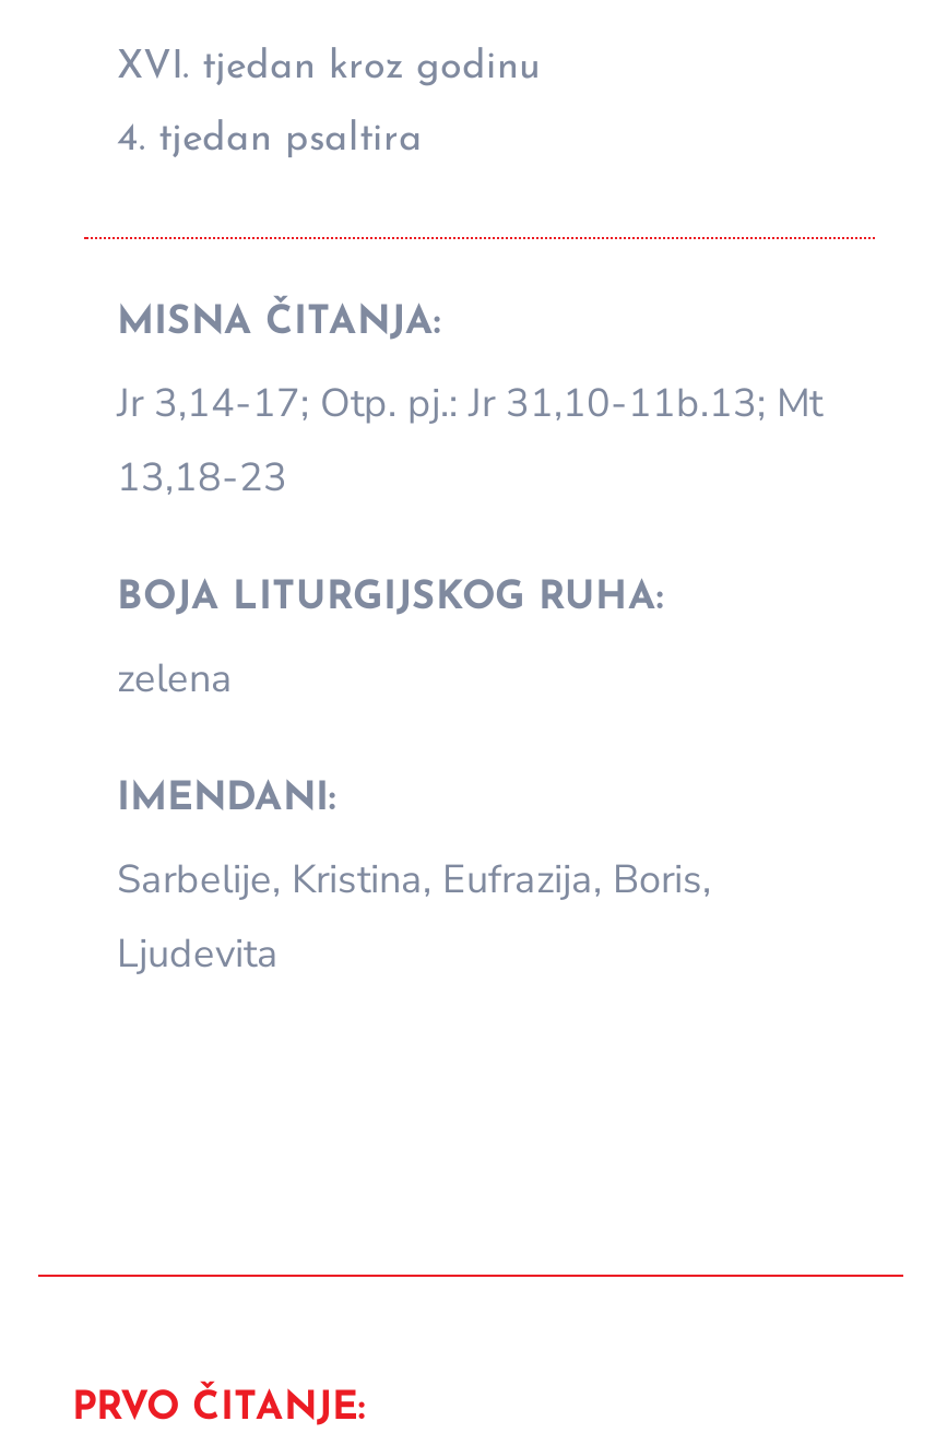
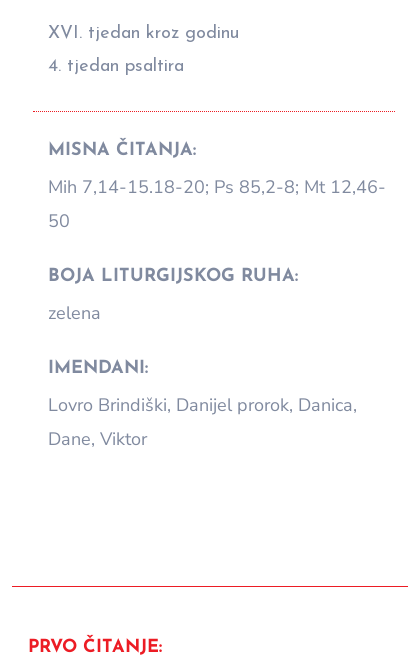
[117,377,822,504] Jr 3,14-17; Otp. pj.: Jr 31,10-11b.13; Mt | 13,18-23 -> [48,175,386,233] Mih 7,14-15.18-20; Ps 85,2-8; Mt 12,46- | 50
[117,853,711,980] Sarbelije, Kristina, Eufrazija, Boris, | Ljudevita -> [48,393,357,451] Lovro Brindiški, Danijel prorok, Danica, | Dane, Viktor

